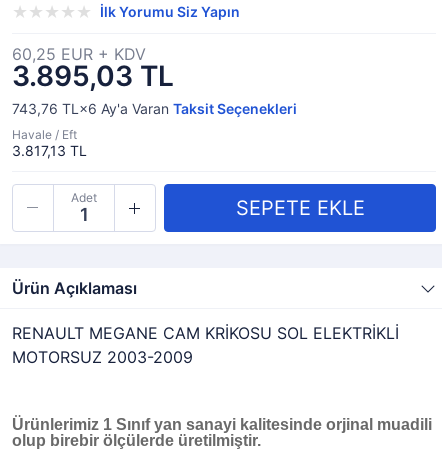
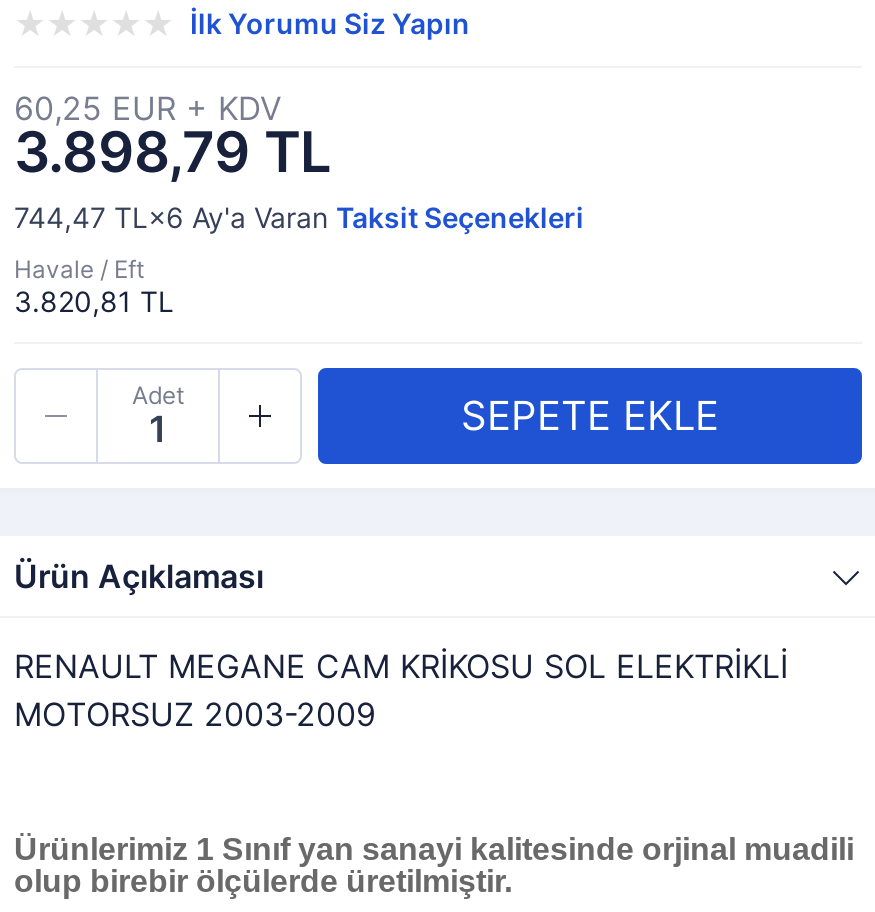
[12,59,174,93] 3.895,03 TL -> [14,118,332,186] 3.898,79 TL
[12,100,297,117] 743,76 TL×6 Ay'a Varan Taksit Seçenekleri -> [14,200,584,234] 744,47 TL×6 Ay'a Varan Taksit Seçenekleri
[12,142,87,159] 3.817,13 TL -> [14,284,174,318] 3.820,81 TL

